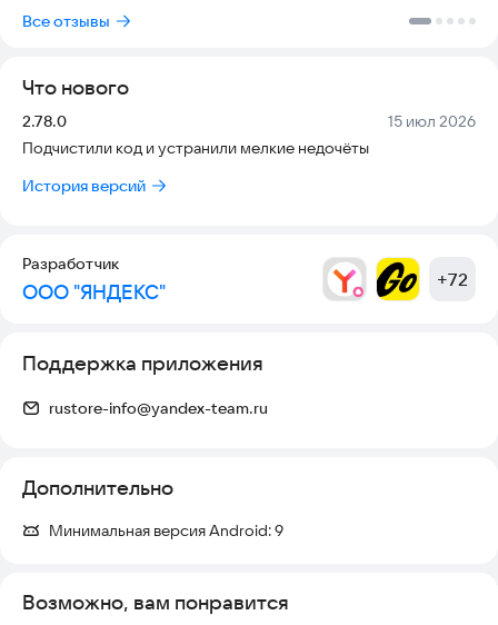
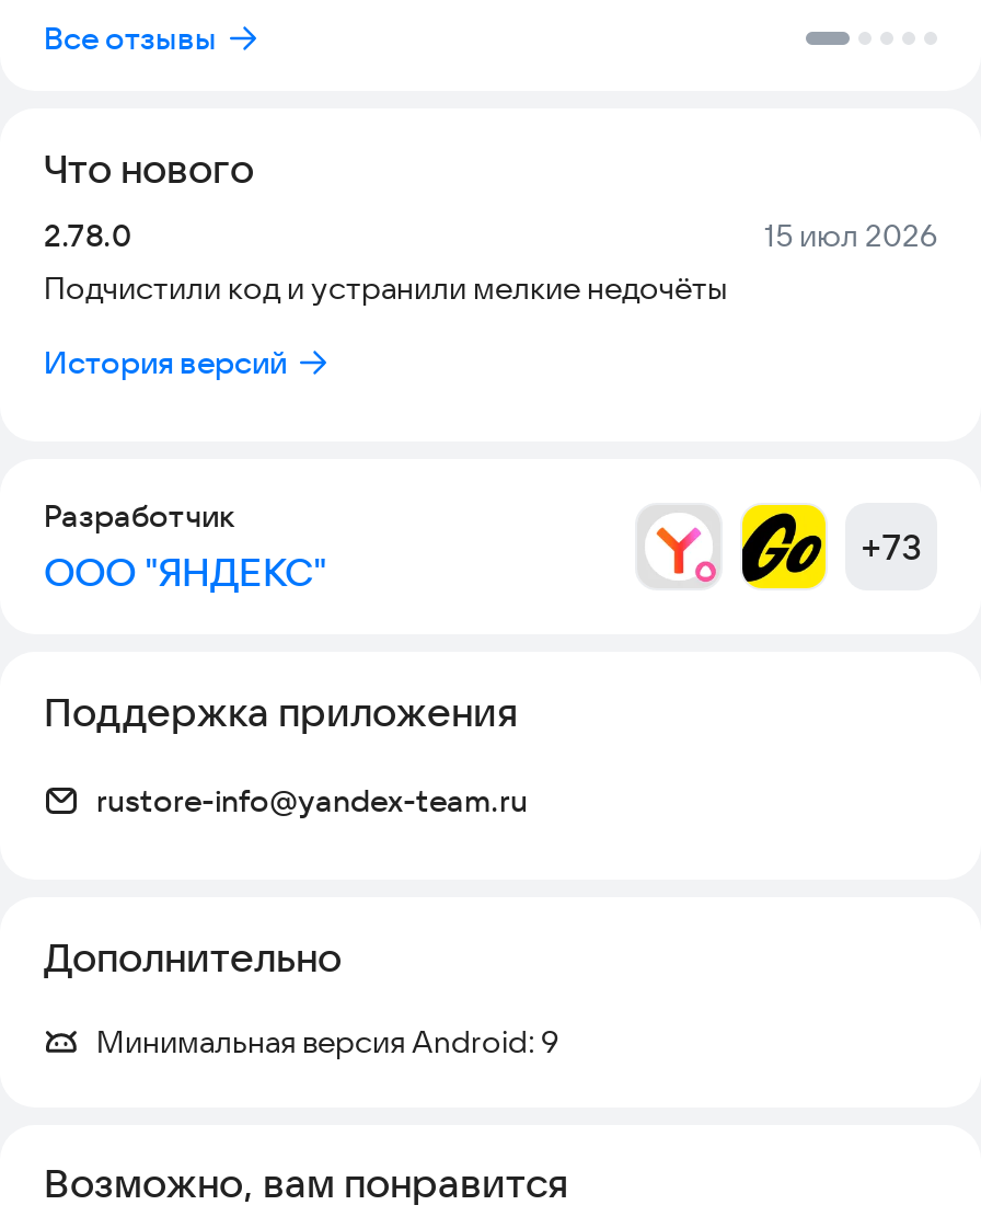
[437,268,468,290] +72 -> [861,525,922,569] +73

